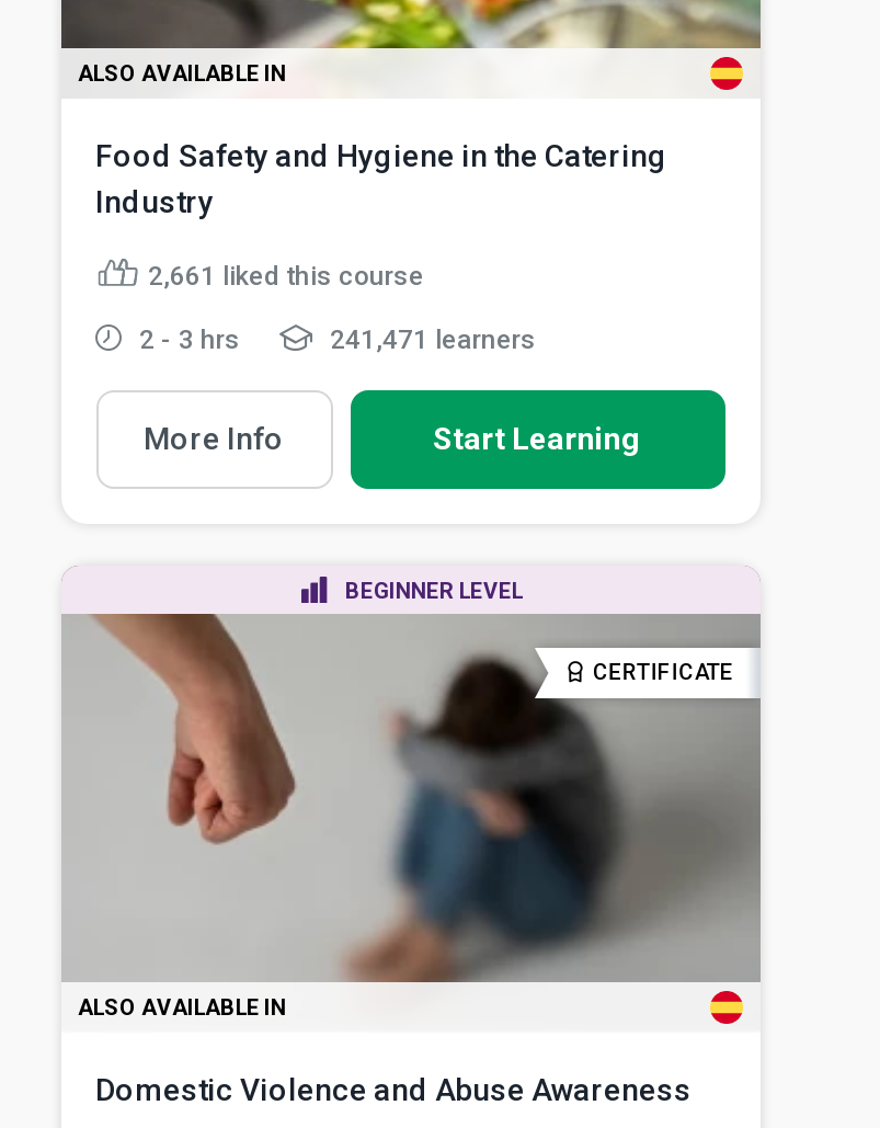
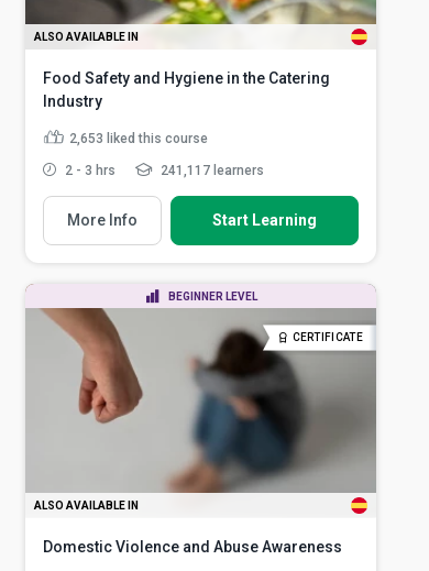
[148,260,424,291] 2,661 liked this course -> [69,131,207,146] 2,653 liked this course
[323,323,536,354] 241,471 learners -> [157,162,263,178] 241,117 learners

